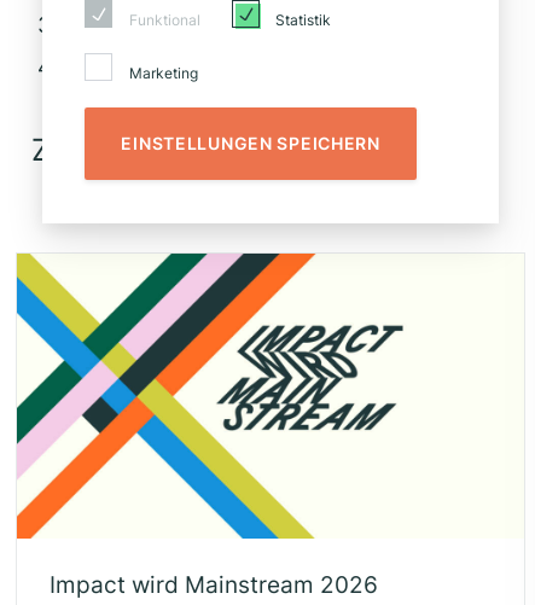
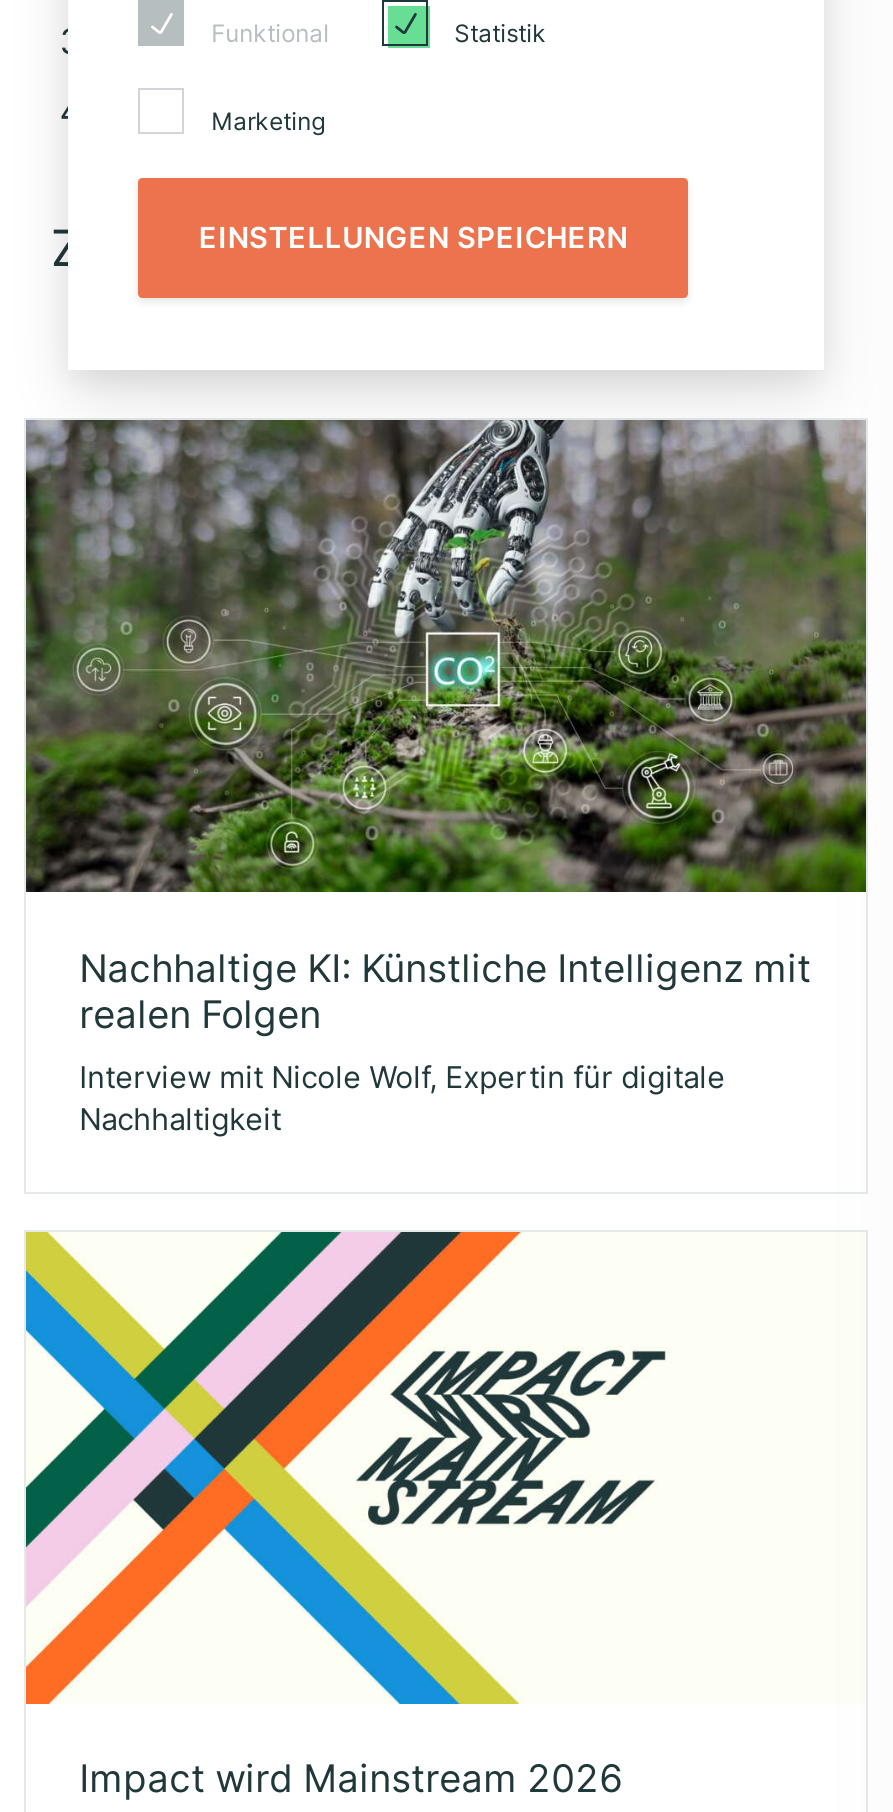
none -> [24,418,868,1137] [image] | Nachhaltige KI: Künstliche Intelligenz mit | realen Folgen | Interview mit Nicole Wolf, Expertin für digitale | Nachhaltigkeit

